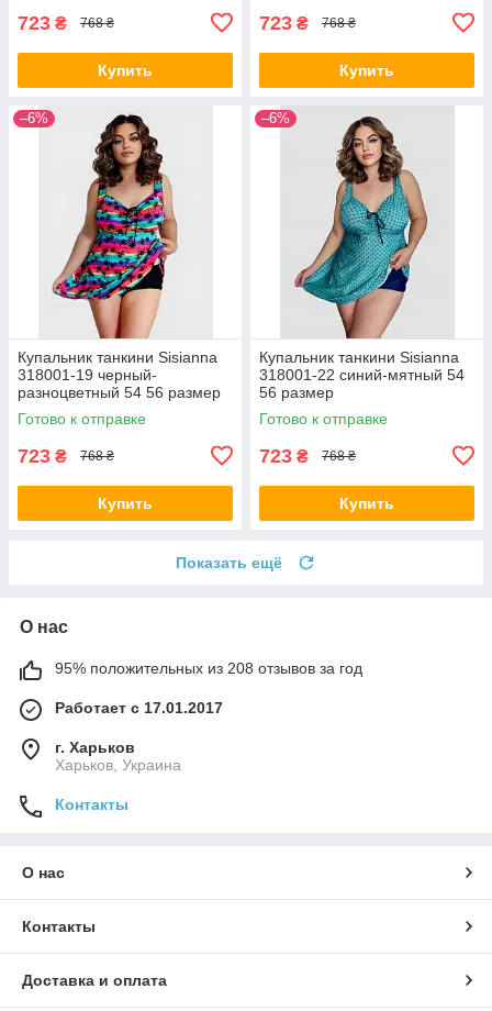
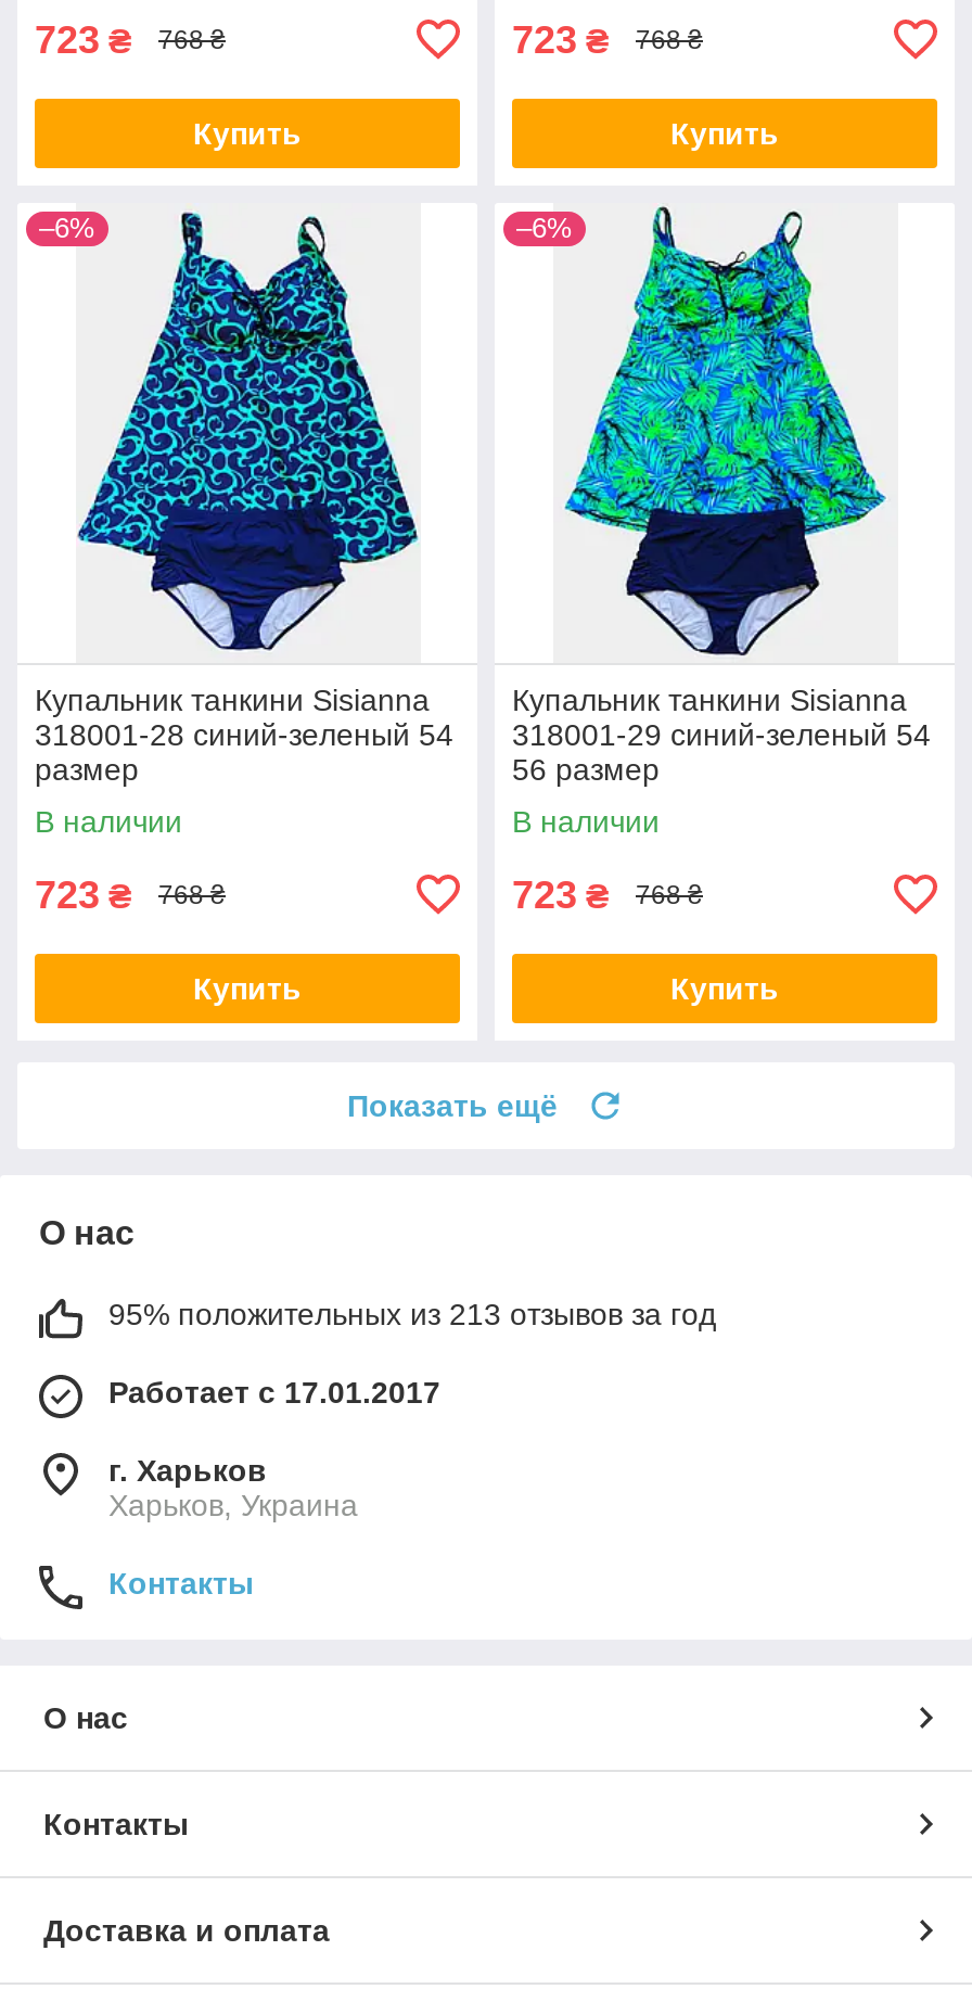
[18,111,221,401] [image] | 318001-19 черный- | разноцветный 54 56 размер -> [35,212,453,786] [image] | 318001-28 синий-зеленый 54 | размер
[259,108,465,383] [image] | 318001-22 синий-мятный 54 -> [512,205,931,752] [image] | 318001-29 синий-зеленый 54
[18,410,146,427] Готово к отправке -> [35,804,182,838] В наличии
[259,410,388,427] Готово к отправке -> [512,804,660,838] В наличии
[55,659,362,677] 95% положительных из 208 отзывов за год -> [108,1296,716,1331] 95% положительных из 213 отзывов за год

